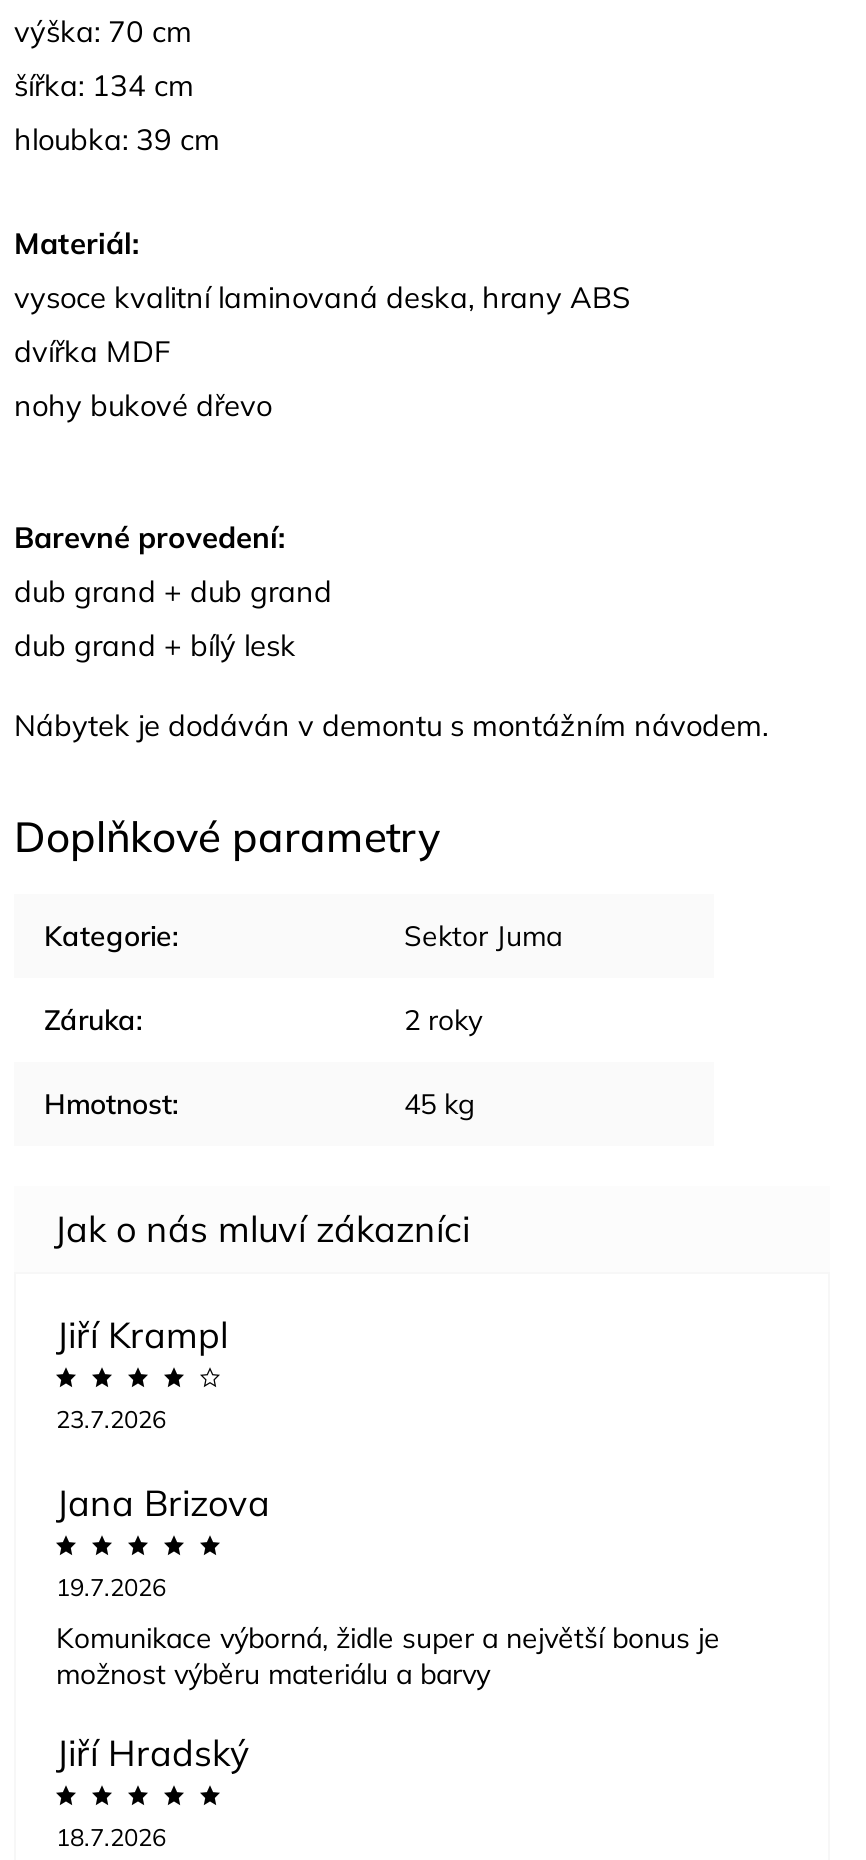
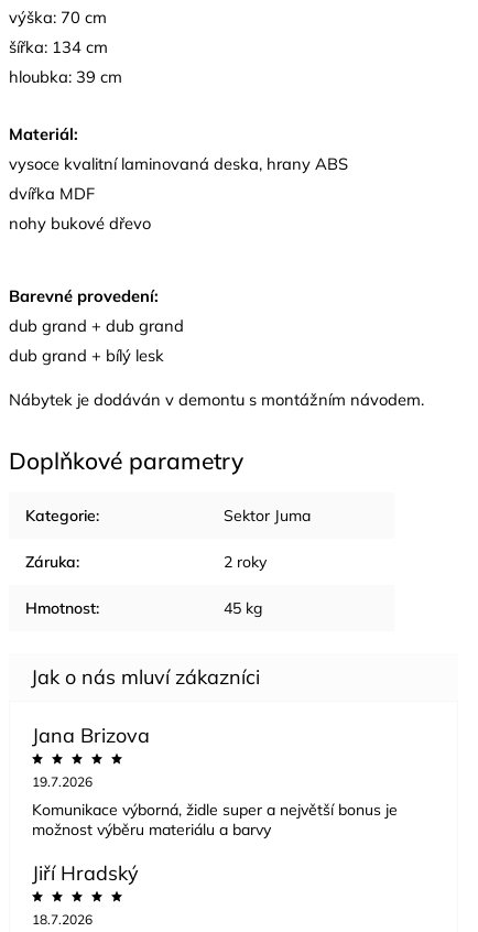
[56,1311,228,1433] Jiří Krampl | 23.7.2026 -> none

